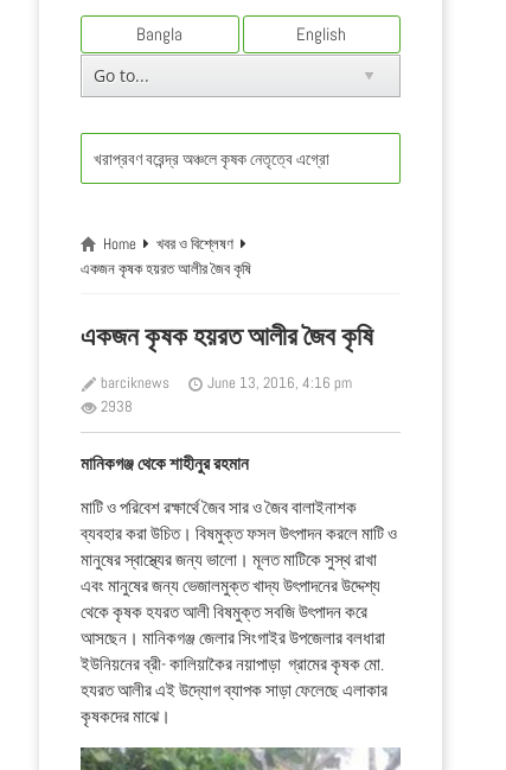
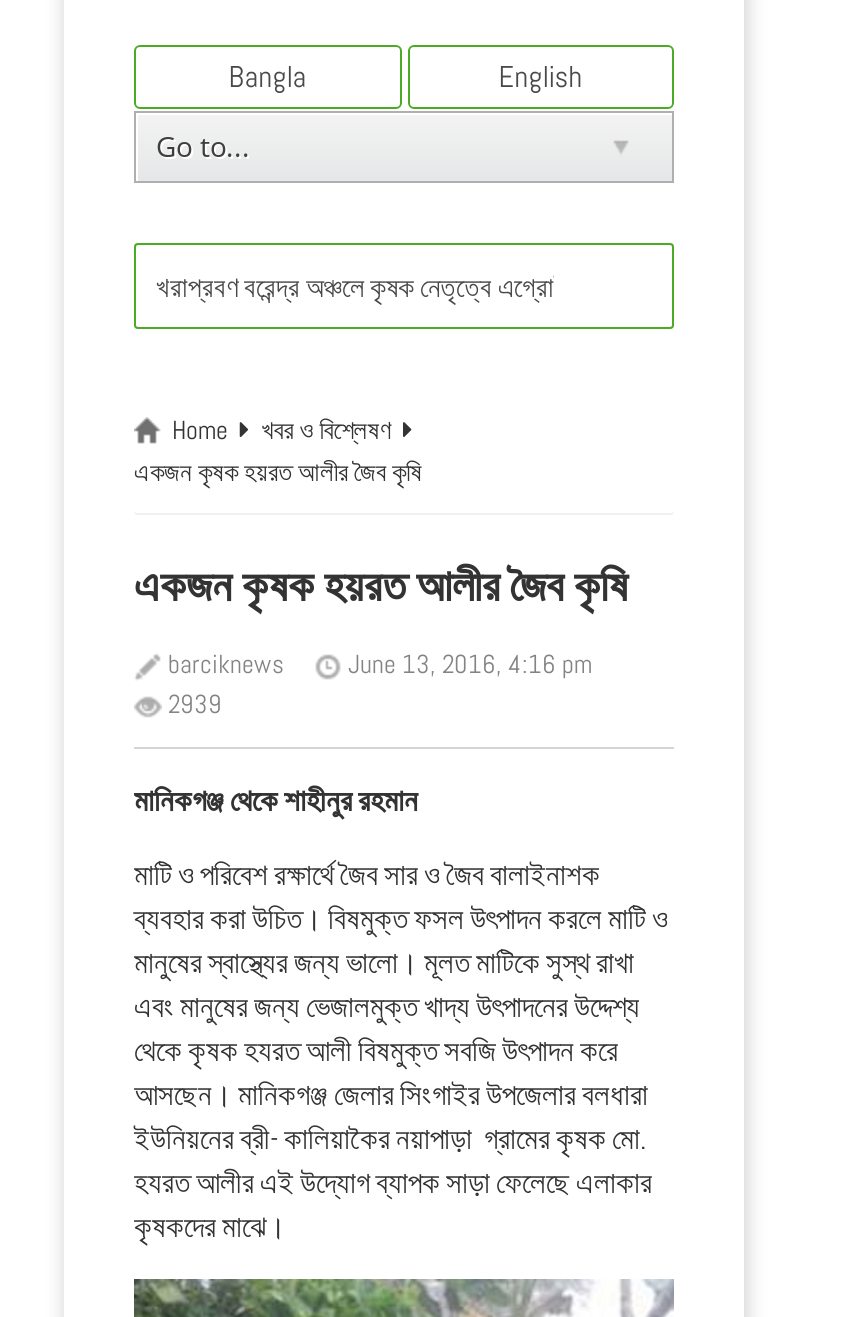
[101,396,133,416] 2938 -> [168,687,222,721] 2939

